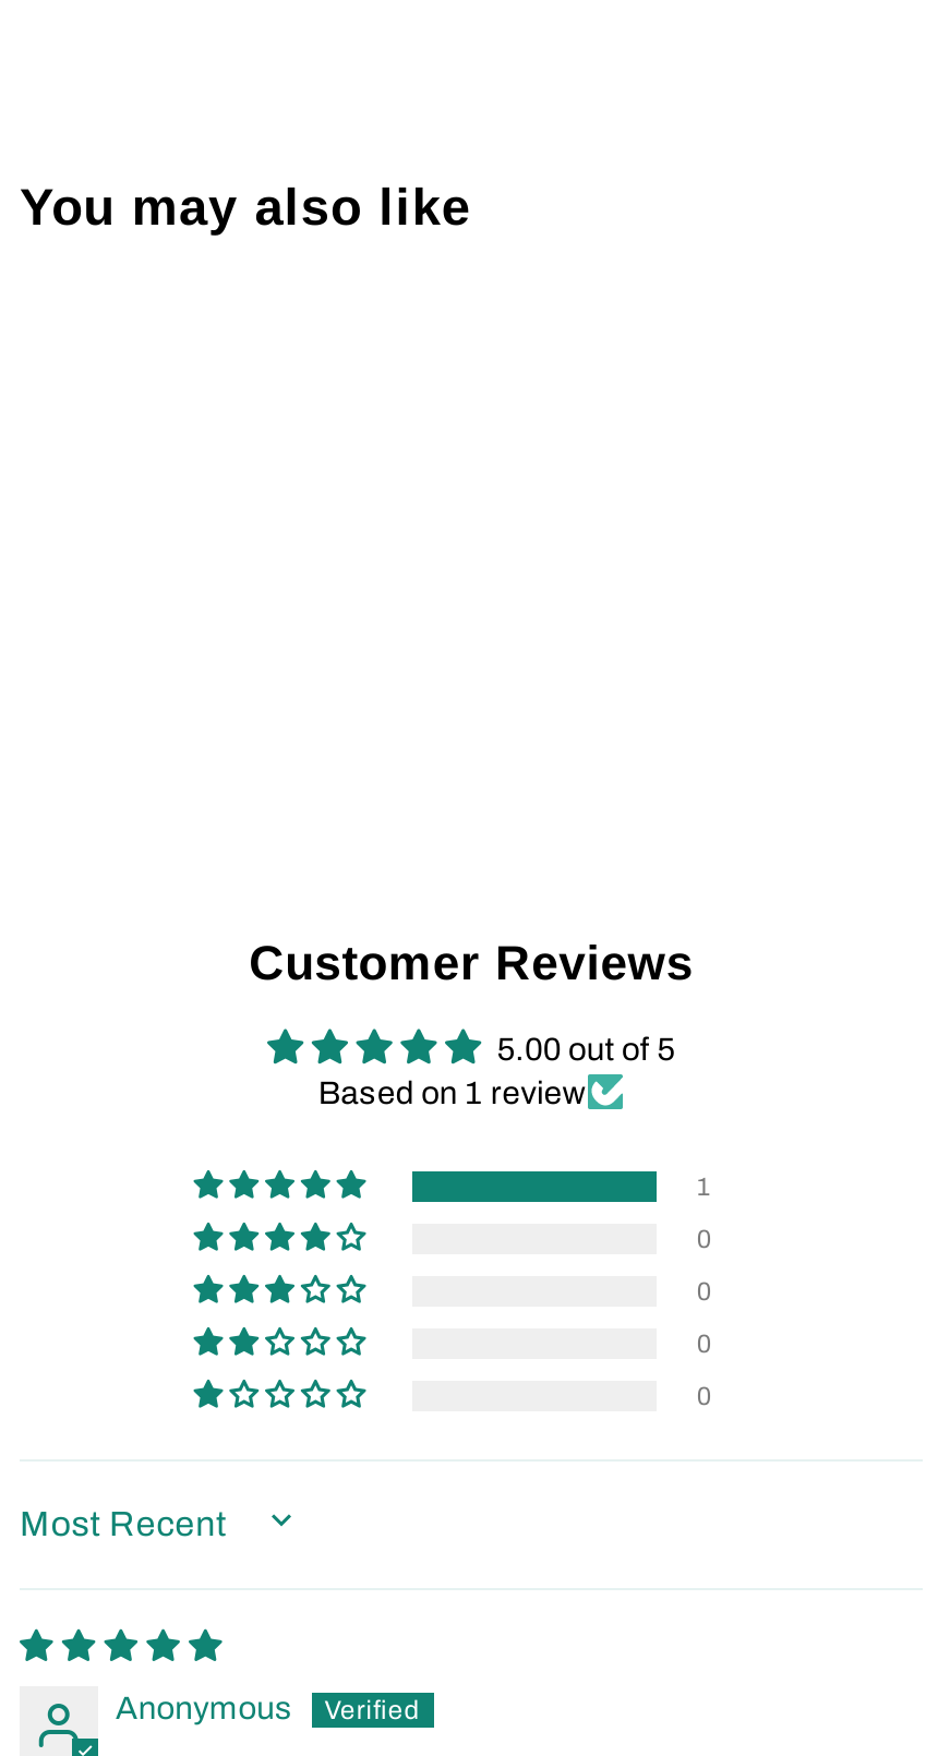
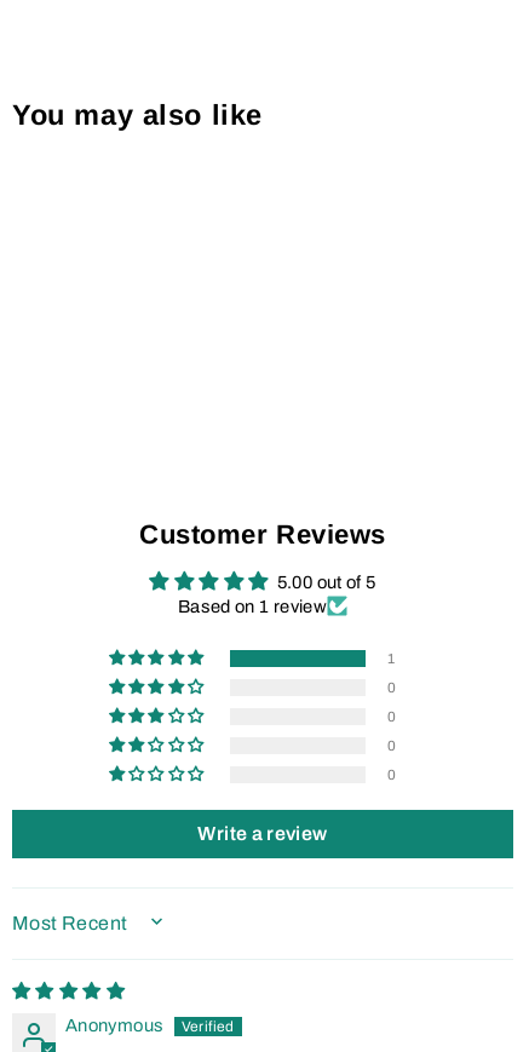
none -> [198,823,328,844] Write a review

